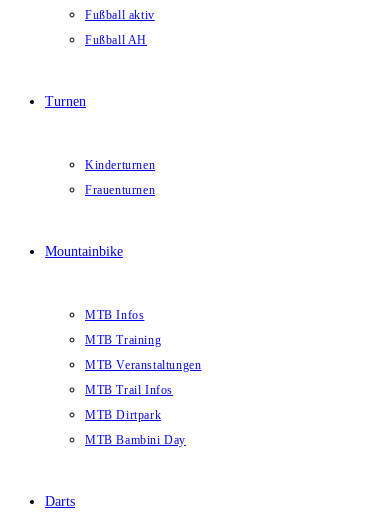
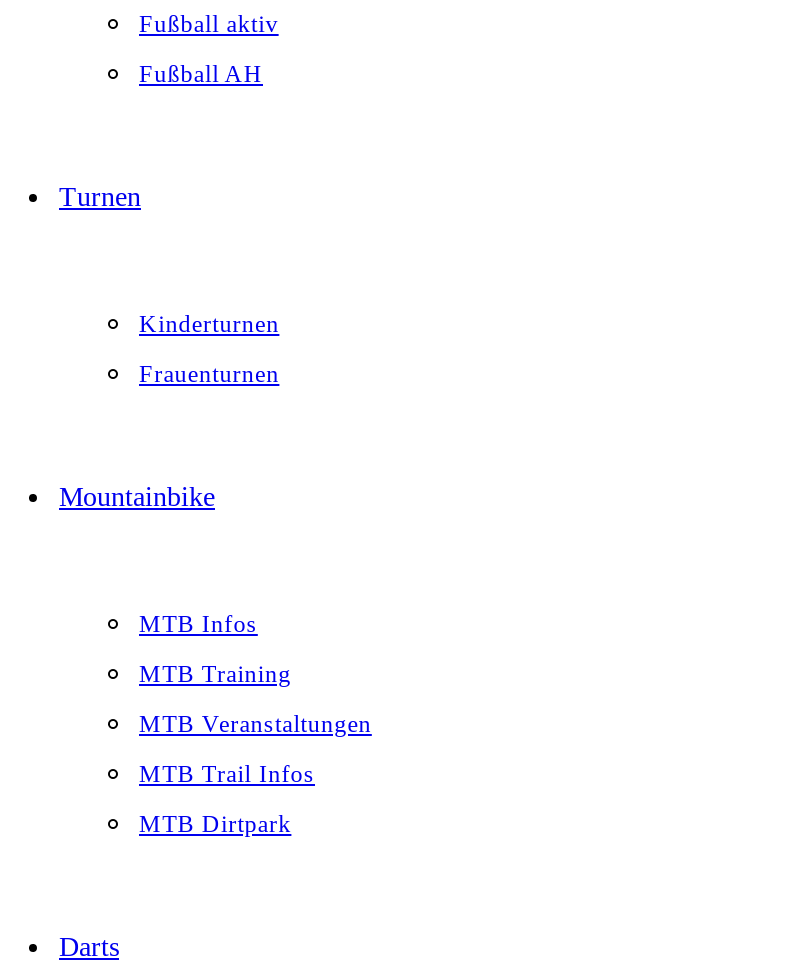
[85,433,186,447] MTB Bambini Day -> none

